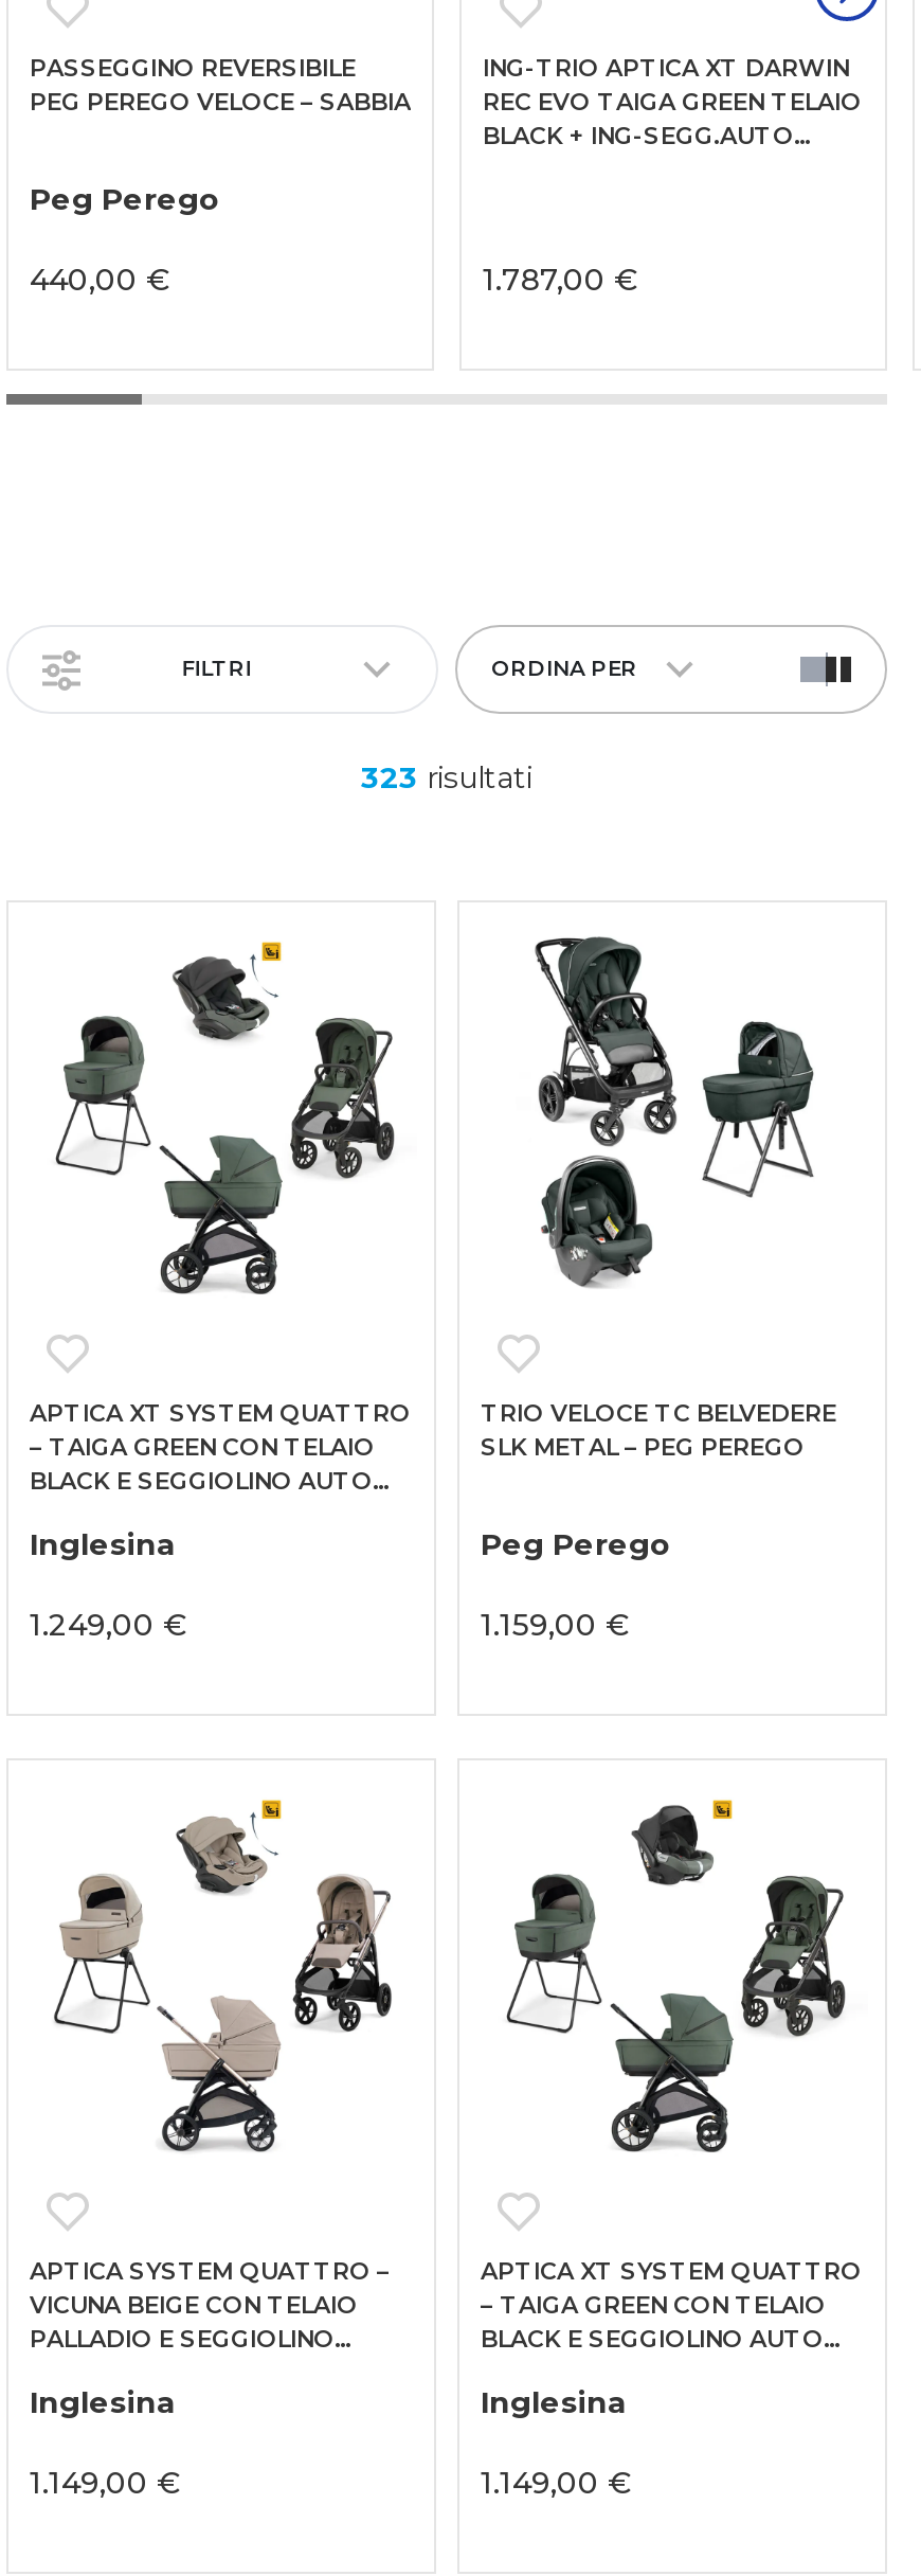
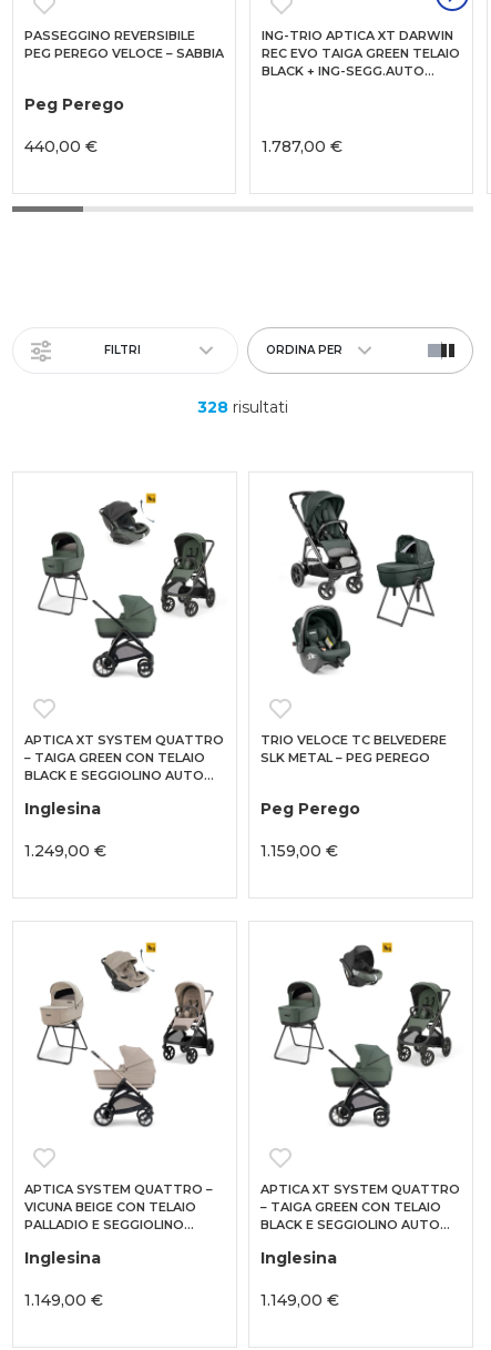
[361,758,532,797] 323 risultati -> [197,397,288,417] 328 risultati

